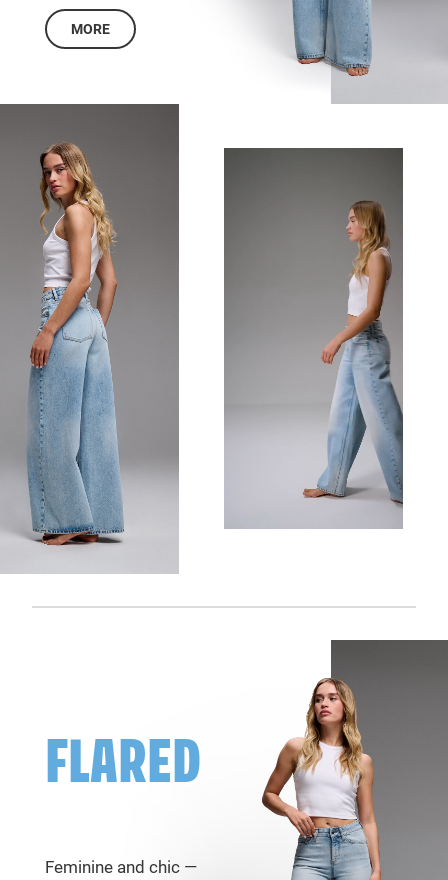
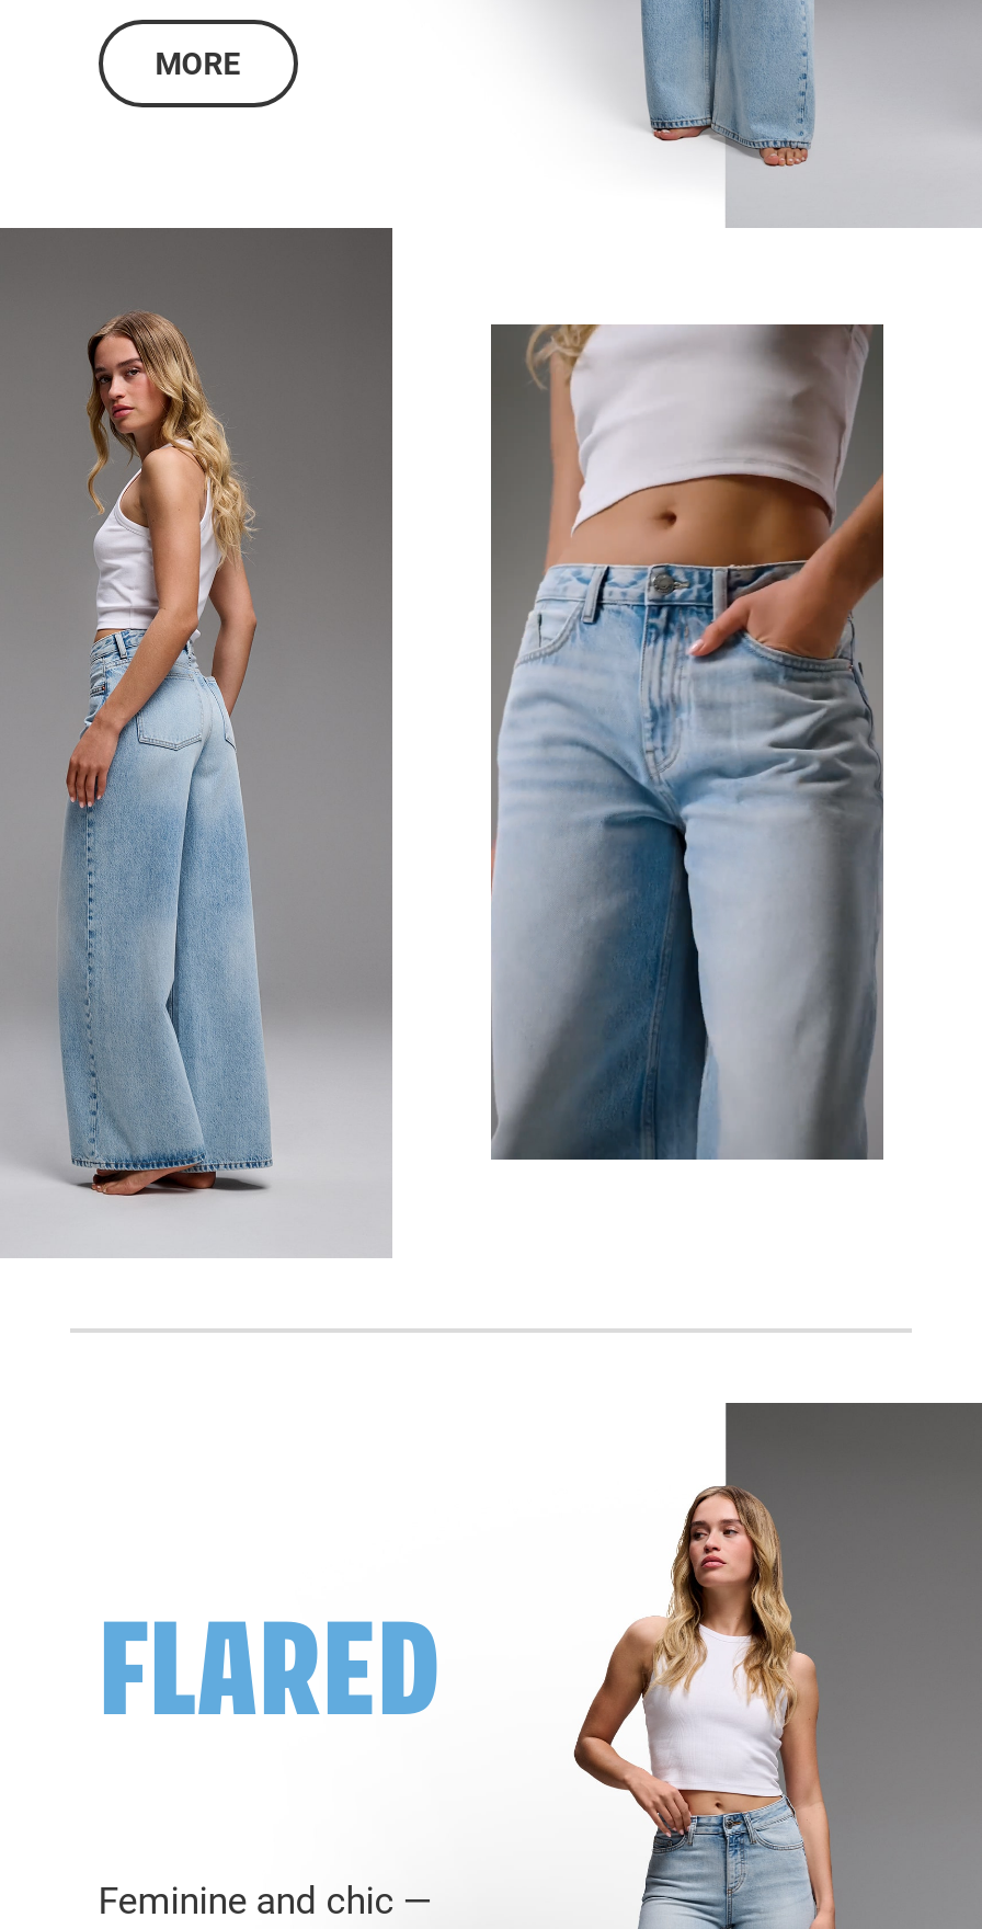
[225,147,404,528] [image] -> [491,322,886,1160] [image]

